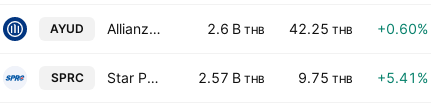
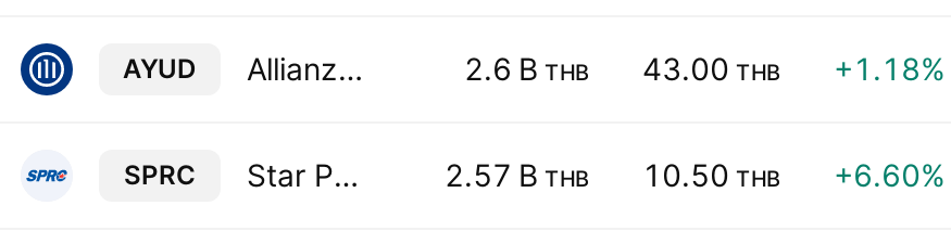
[289,20,353,37] 42.25 THB -> [642,50,781,87] 43.00 THB
[377,20,428,37] +0.60% -> [834,50,944,87] +1.18%
[298,69,353,86] 9.75 THB -> [642,156,781,193] 10.50 THB
[377,69,428,86] +5.41% -> [834,156,944,193] +6.60%

